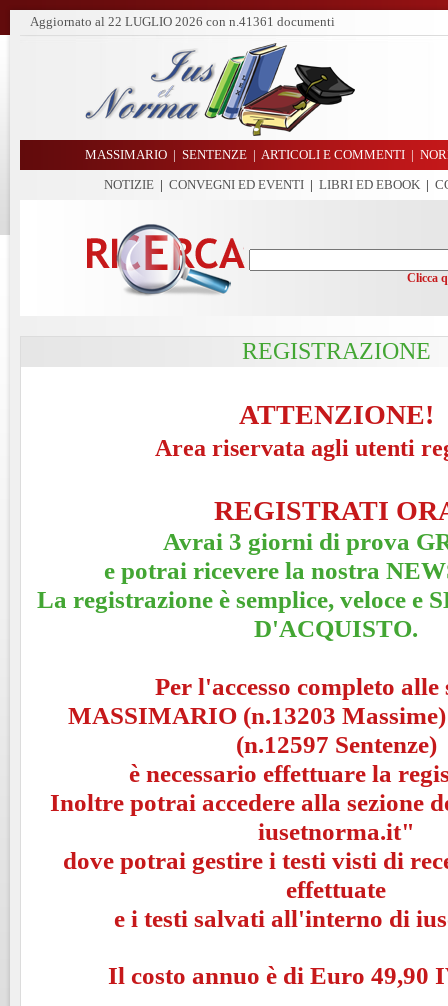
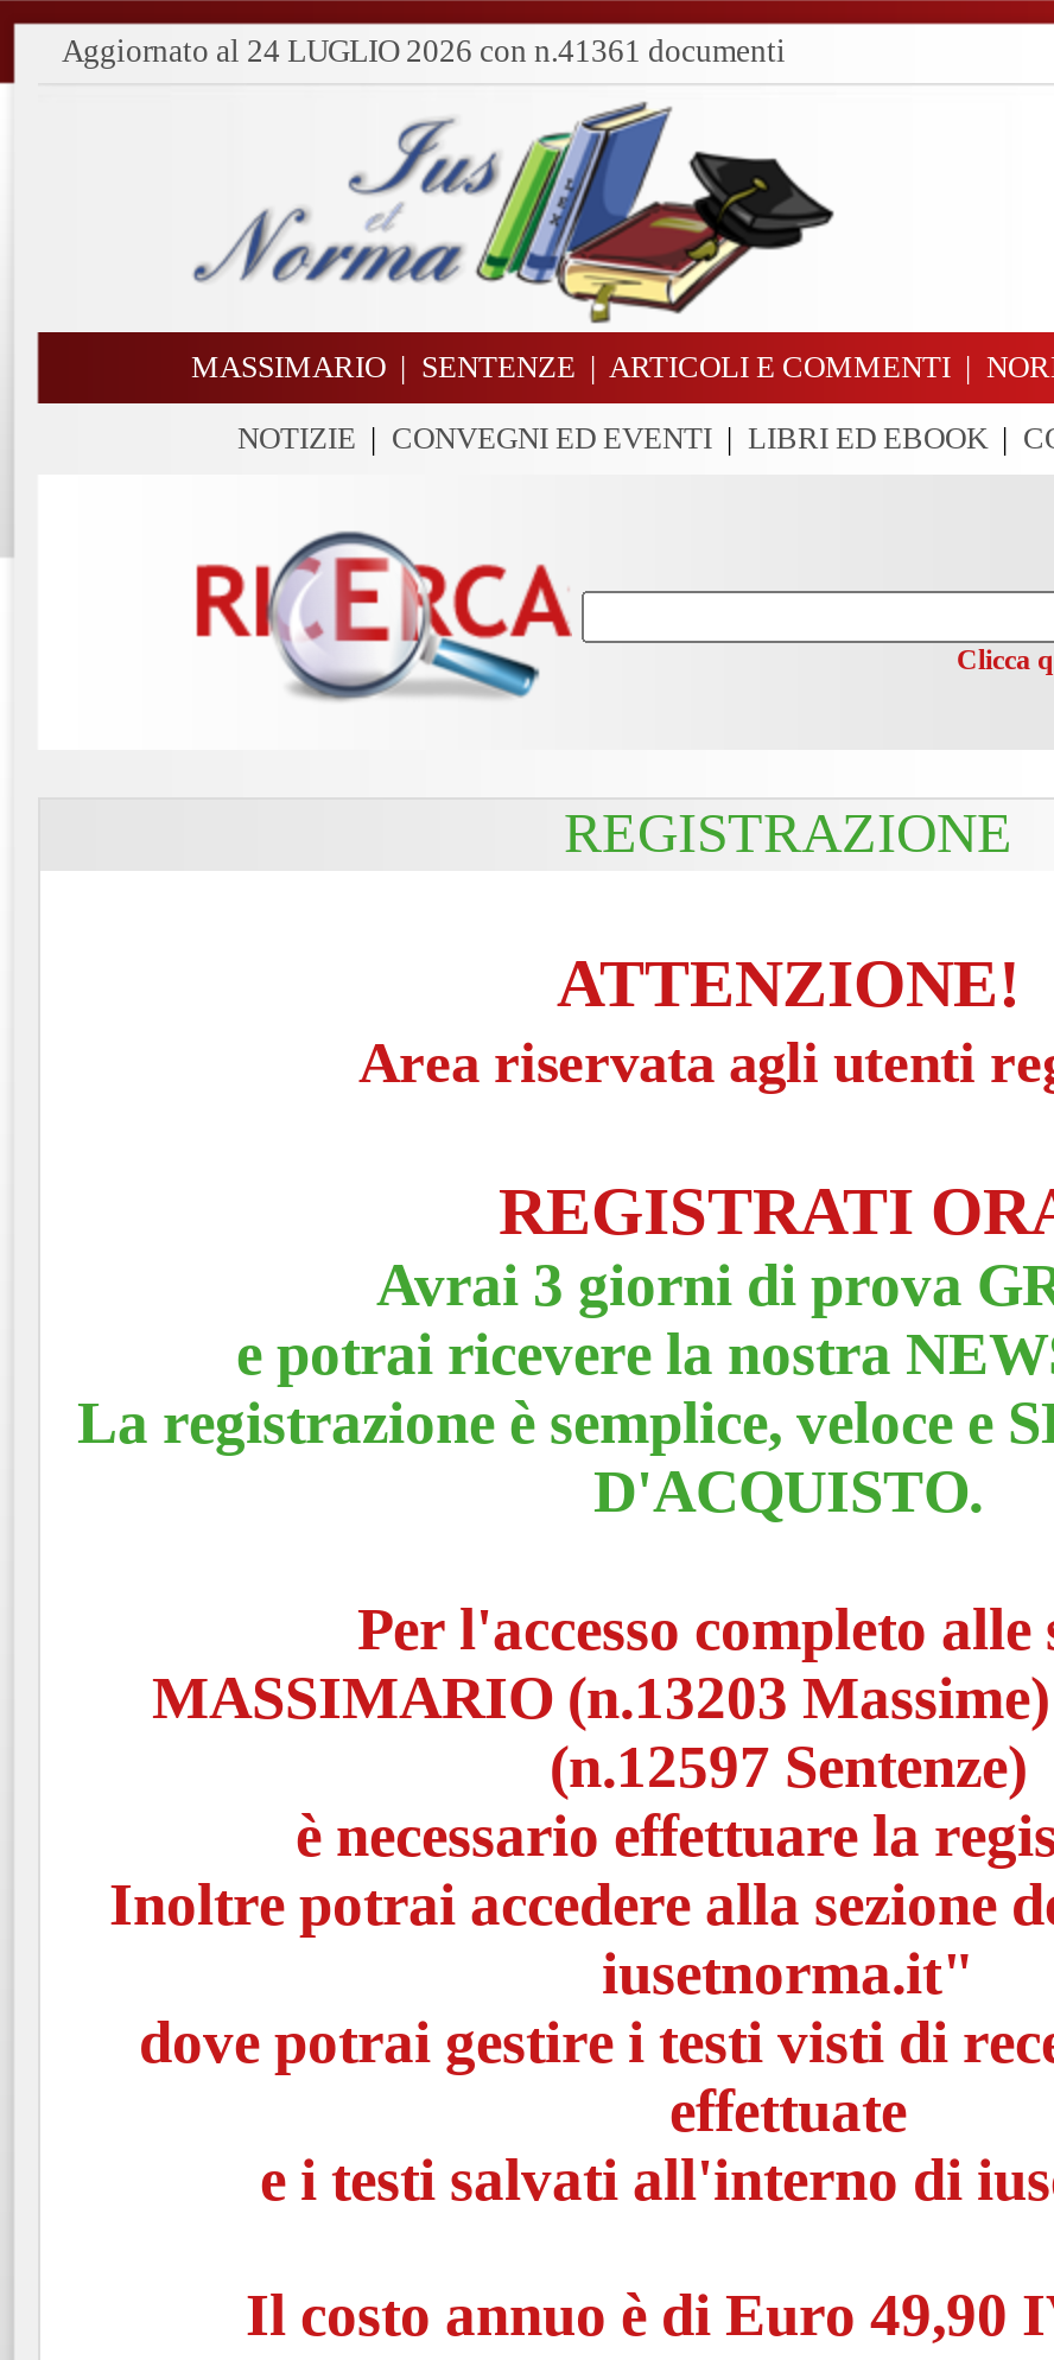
[30,14,335,29] Aggiornato al 22 LUGLIO 2026 con n.41361 documenti -> [62,33,786,69] Aggiornato al 24 LUGLIO 2026 con n.41361 documenti

